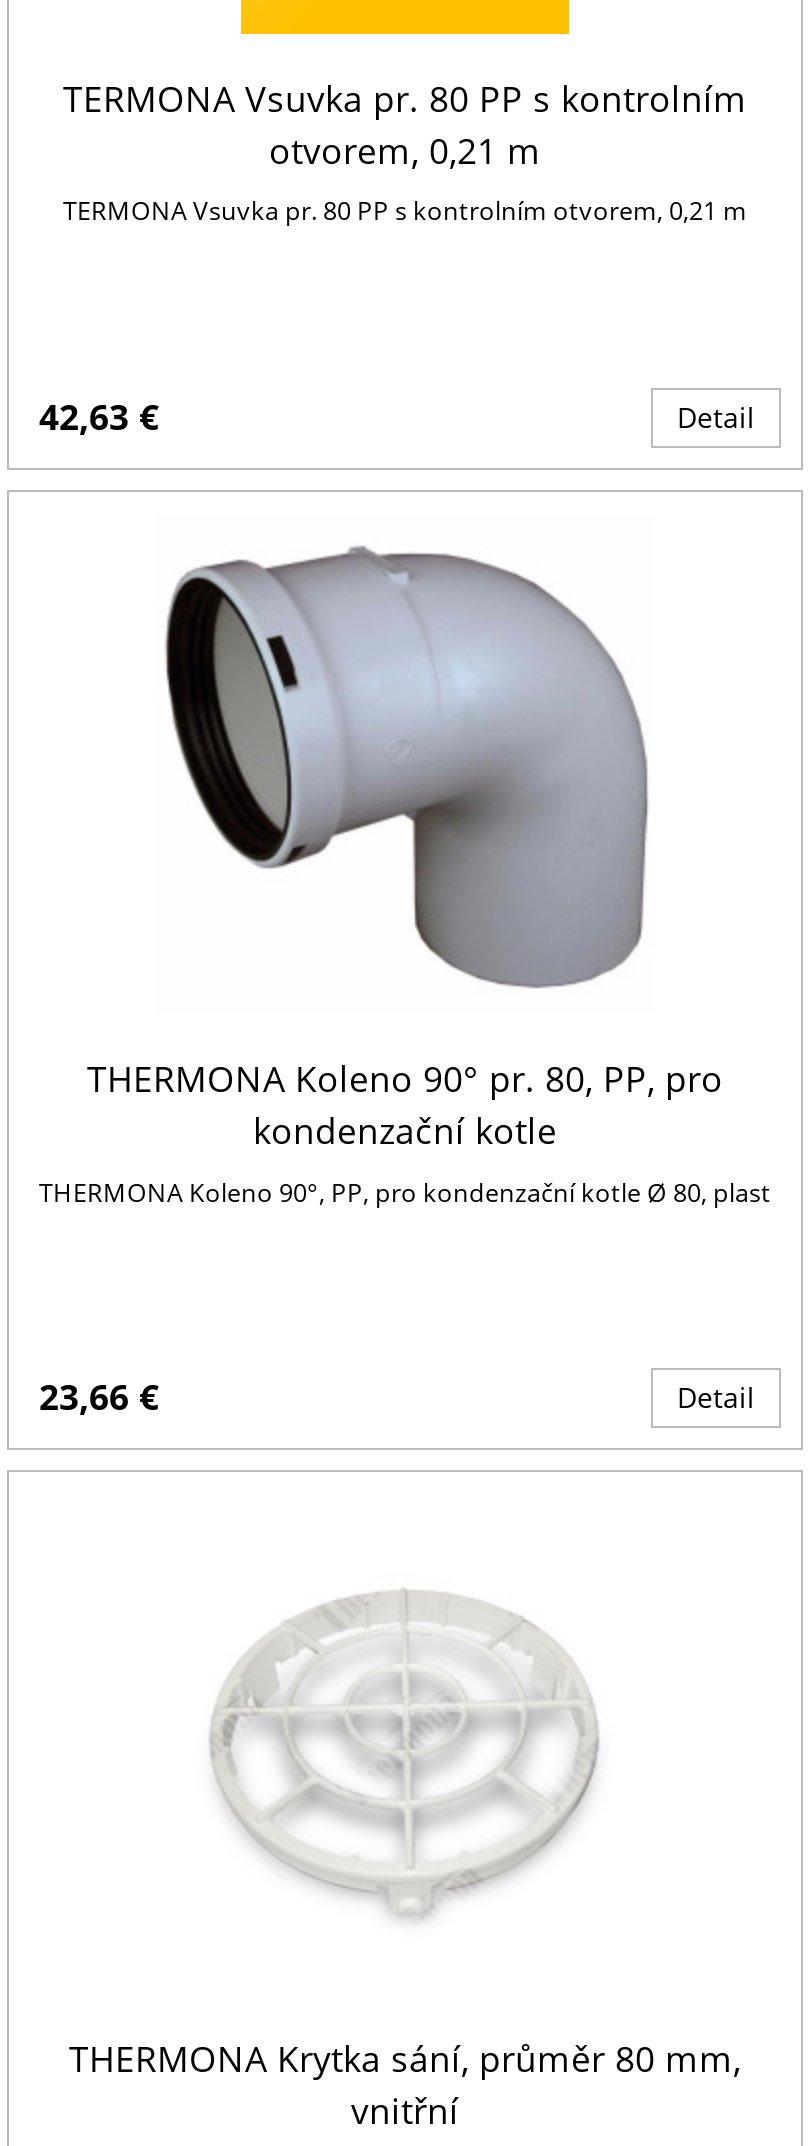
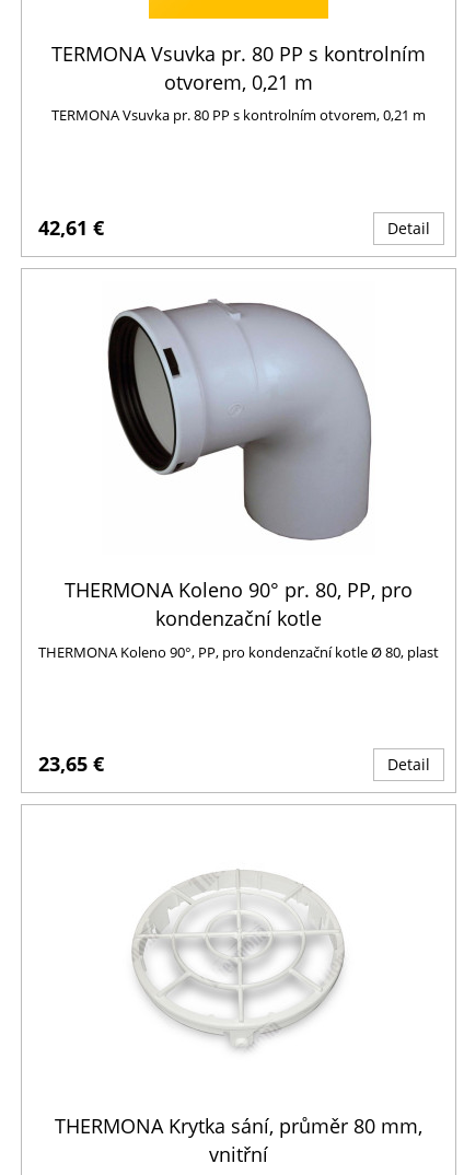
[39,392,159,440] 42,63 € -> [38,215,104,241] 42,61 €
[39,1373,159,1421] 23,66 € -> [38,751,104,777] 23,65 €

